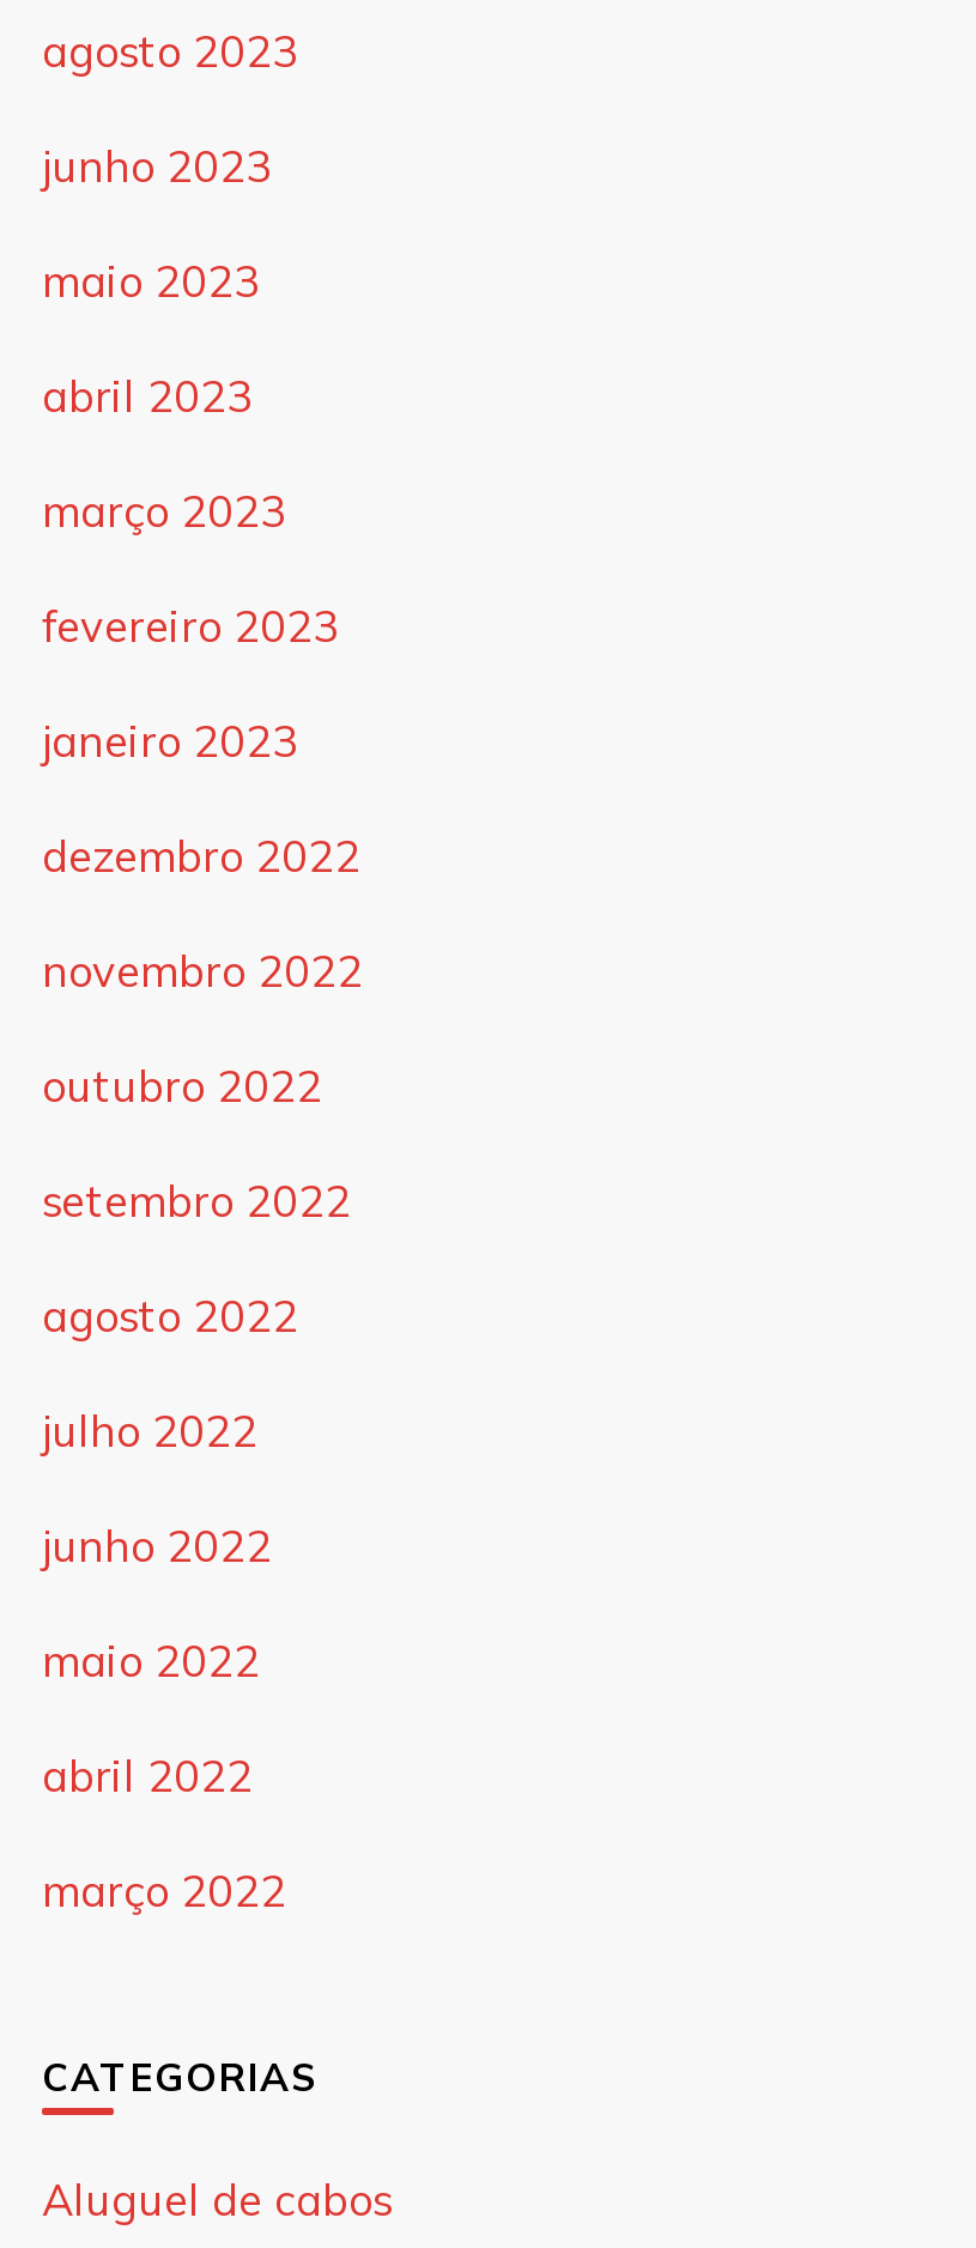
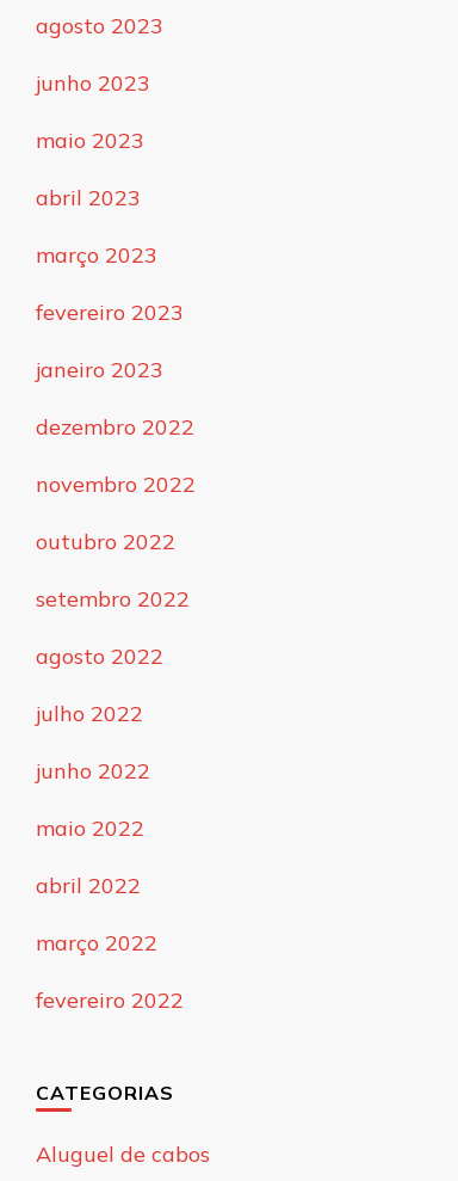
none -> [36,986,184,1014] fevereiro 2022

